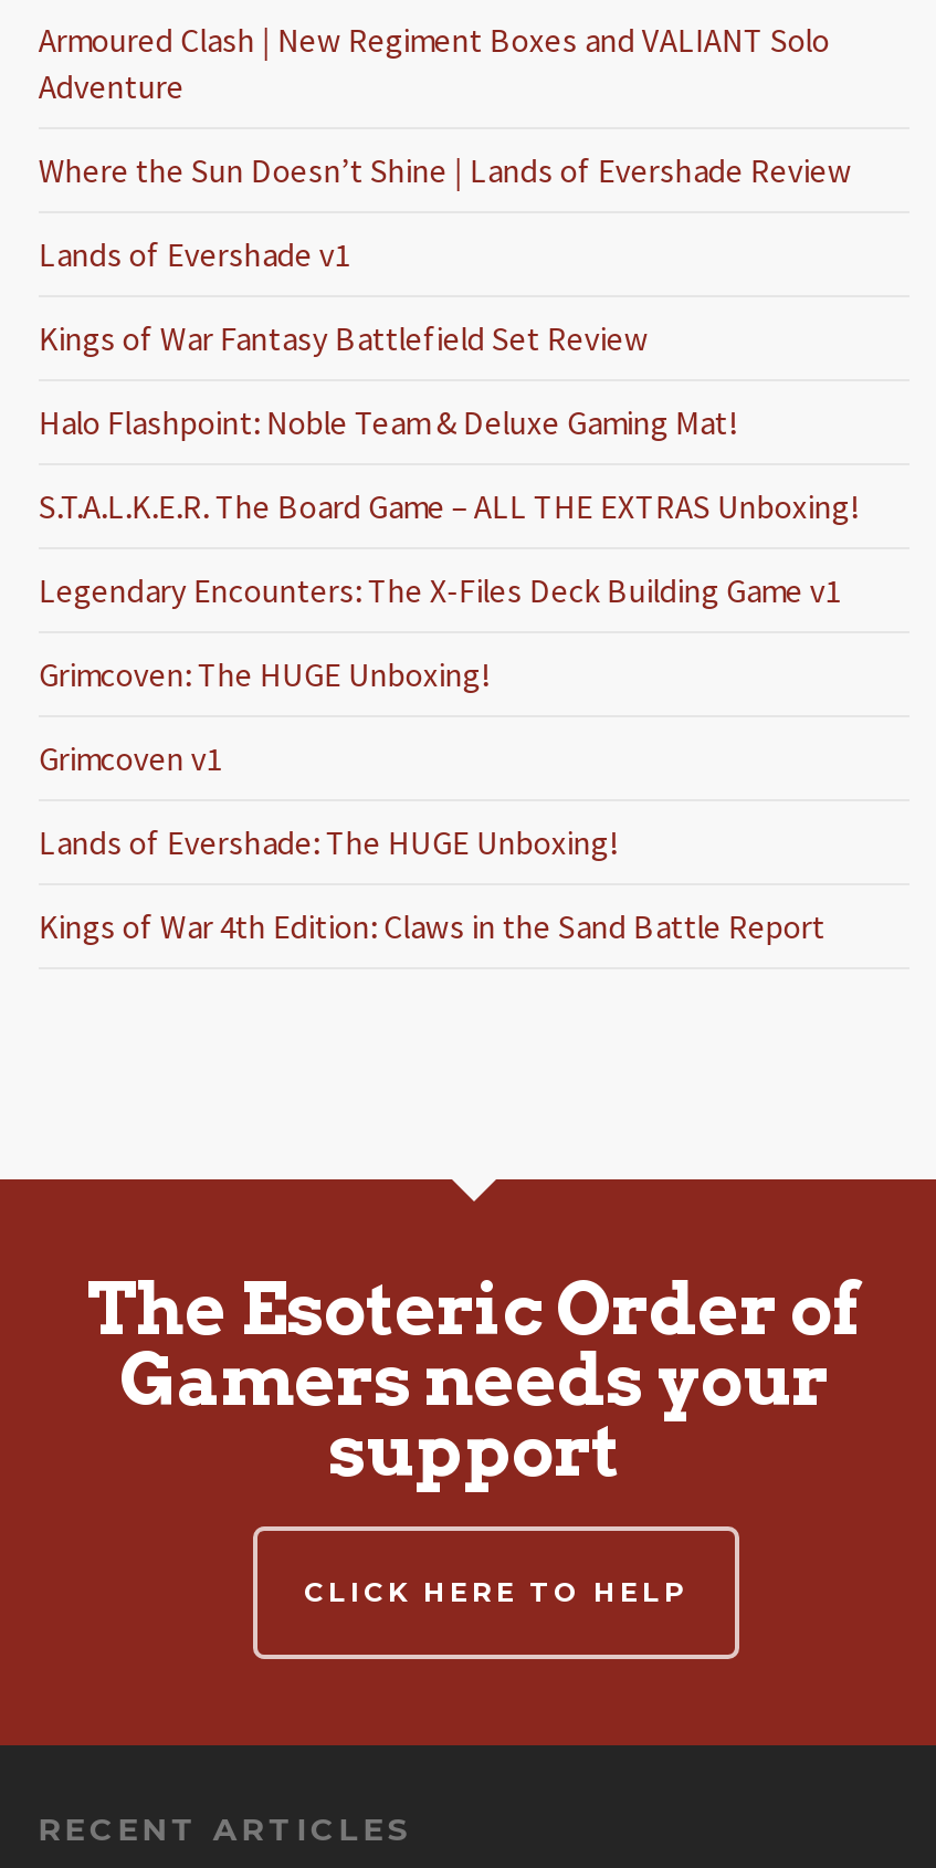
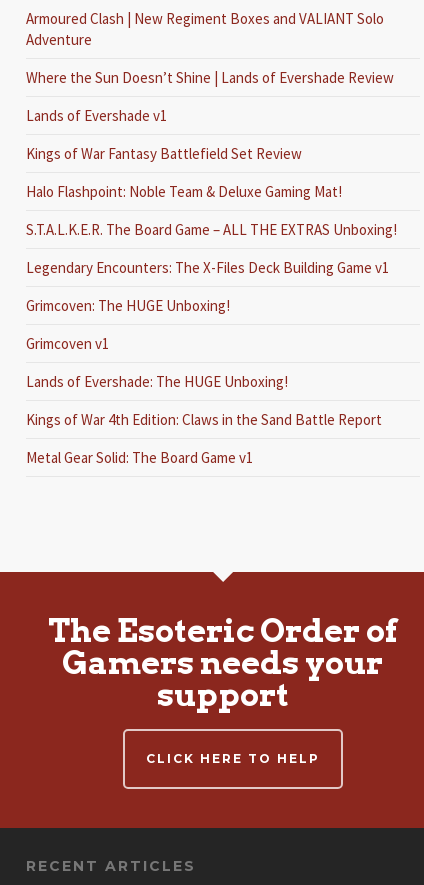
none -> [26,448,253,467] Metal Gear Solid: The Board Game v1

